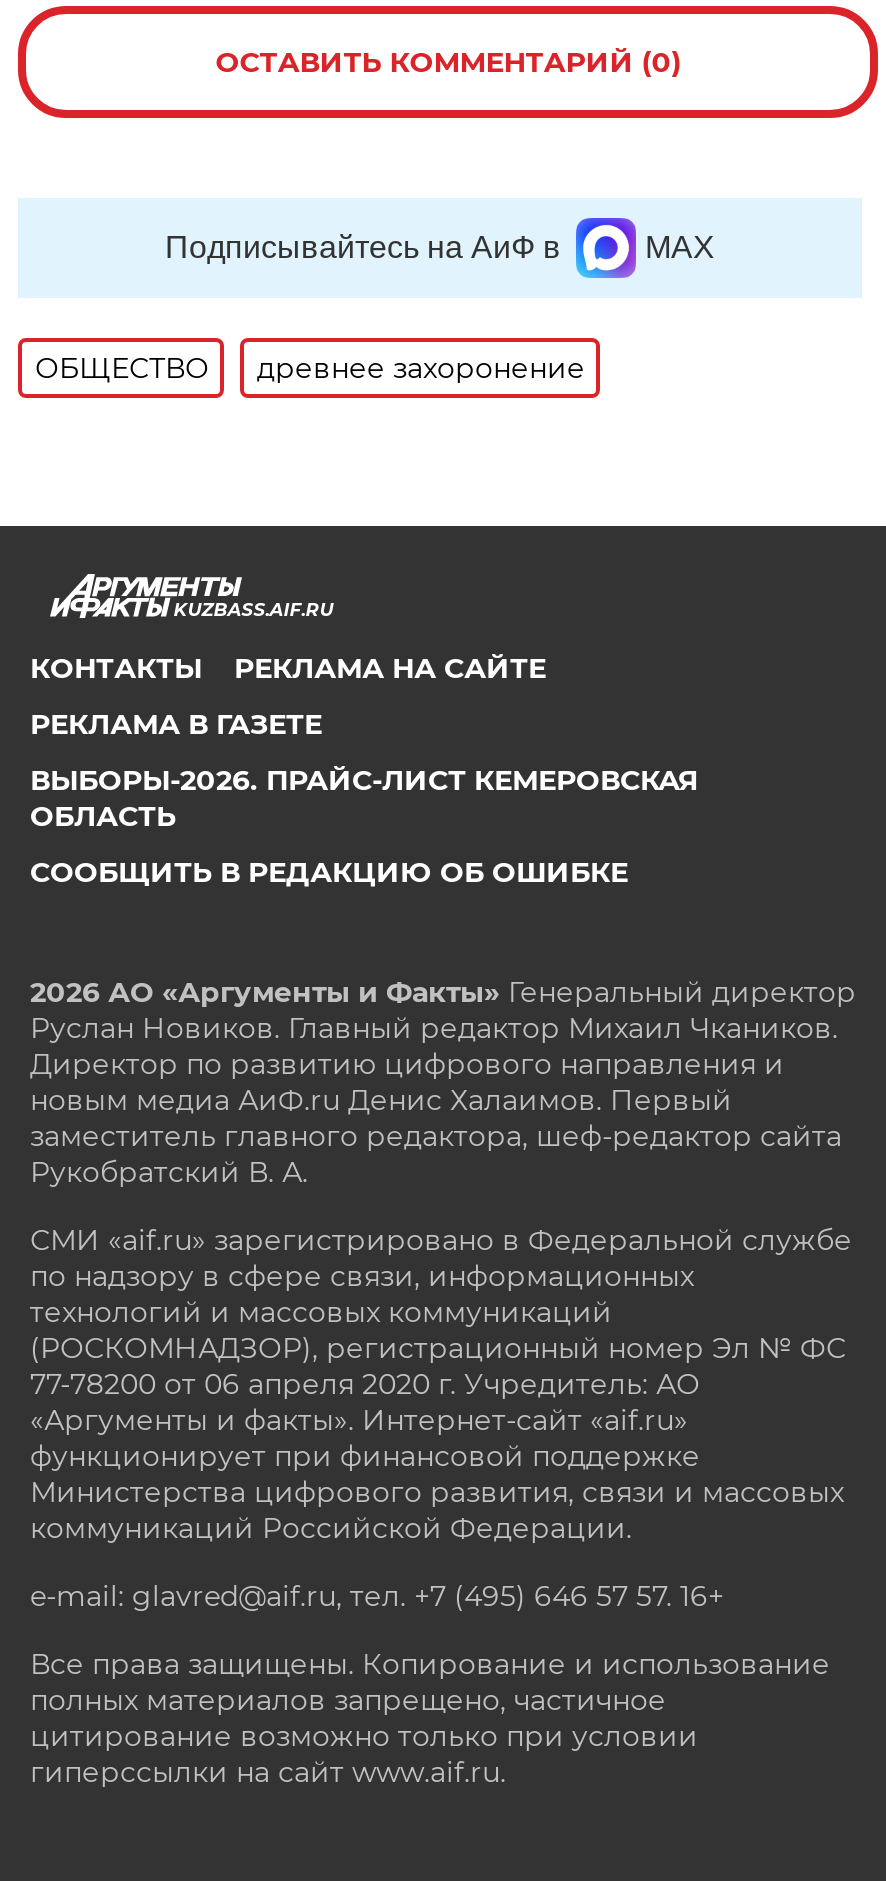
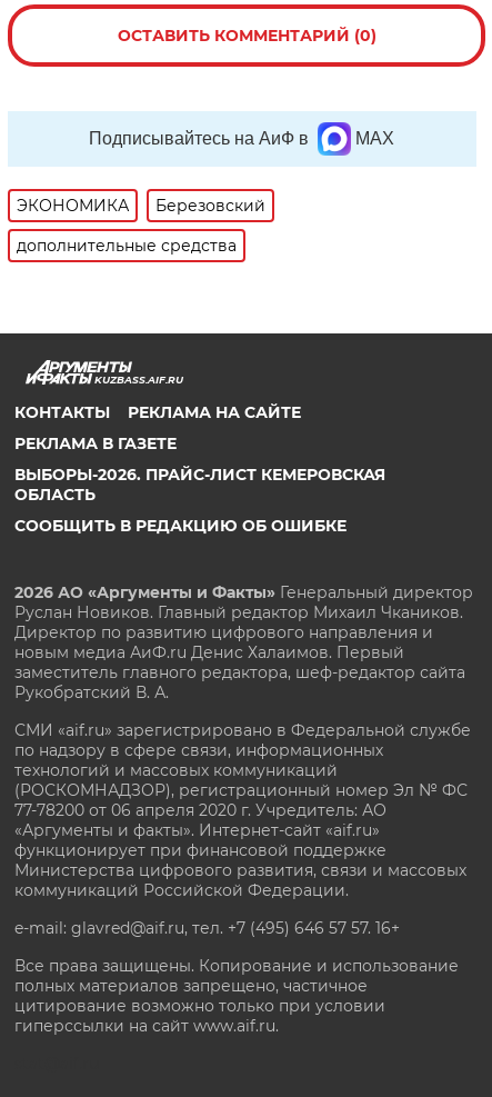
[35,350,585,386] ОБЩЕСТВО | древнее захоронение -> [17,196,266,256] ЭКОНОМИКА | Березовский | дополнительные средства

